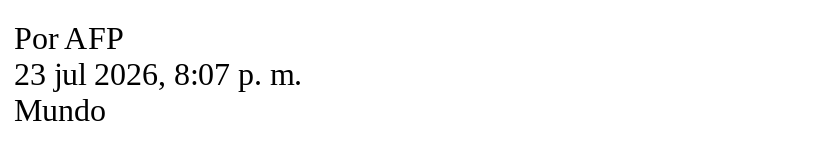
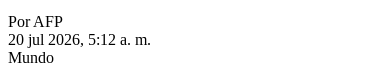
[14,57,302,91] 23 jul 2026, 8:07 p. m. -> [8,31,151,48] 20 jul 2026, 5:12 a. m.

